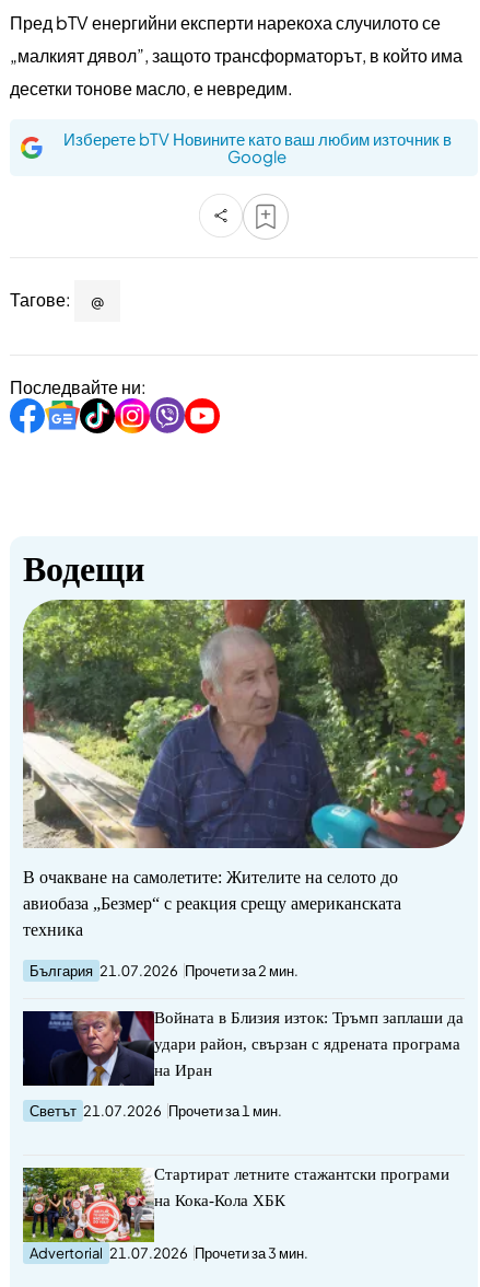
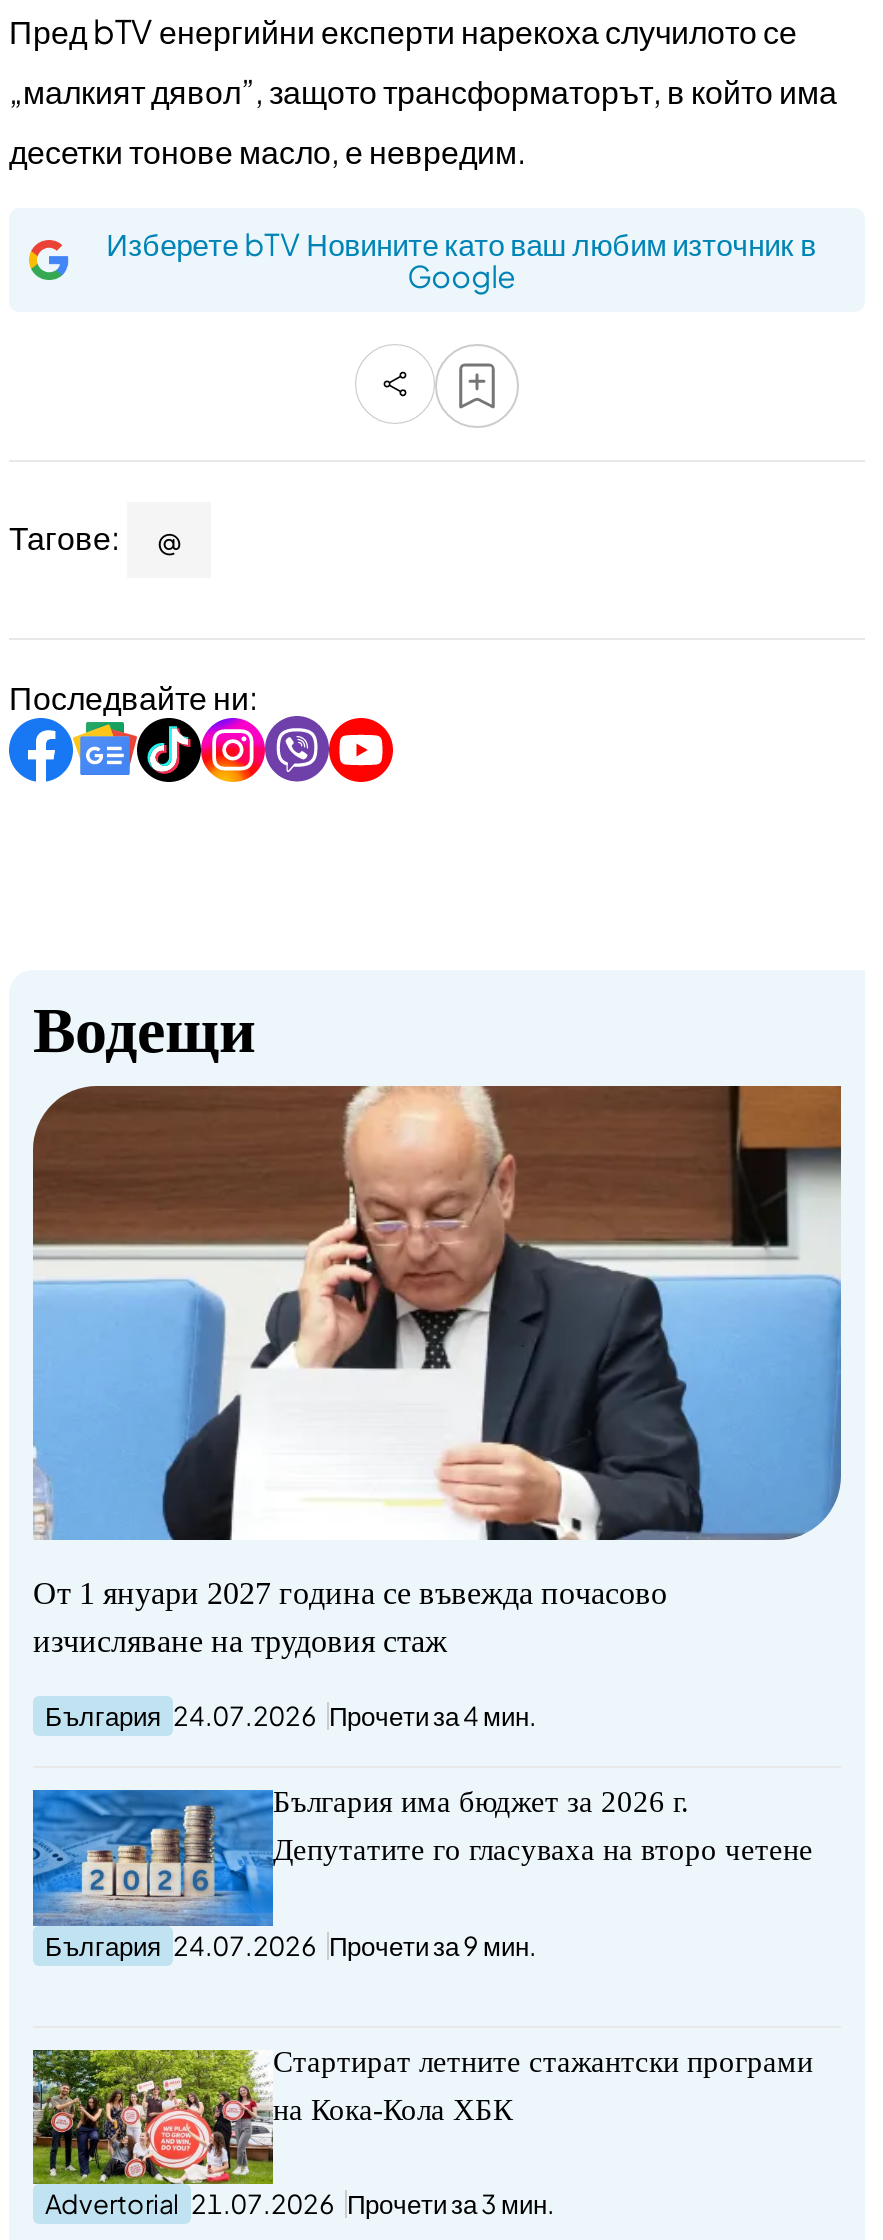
[22,599,466,1120] [image] | В очакване на самолетите: Жителите на селото до | авиобаза „Безмер“ с реакция срещу американската | техника | България 21.07.2026 Прочети за 2 мин. | Войната в Близия изток: Тръмп заплаши да | удари район, свързан с ядрената програма | на Иран | Светът 21.07.2026 Прочети за 1 мин. -> [33,1084,843,1962] [image] | От 1 януари 2027 година се въвежда почасово | изчисляване на трудовия стаж | България 24.07.2026 Прочети за 4 мин. | България има бюджет за 2026 г. | Депутатите го гласуваха на второ четене | България 24.07.2026 Прочети за 9 мин.
[22,1010,139,1053] [image] -> [31,1796,245,1914] [image]

